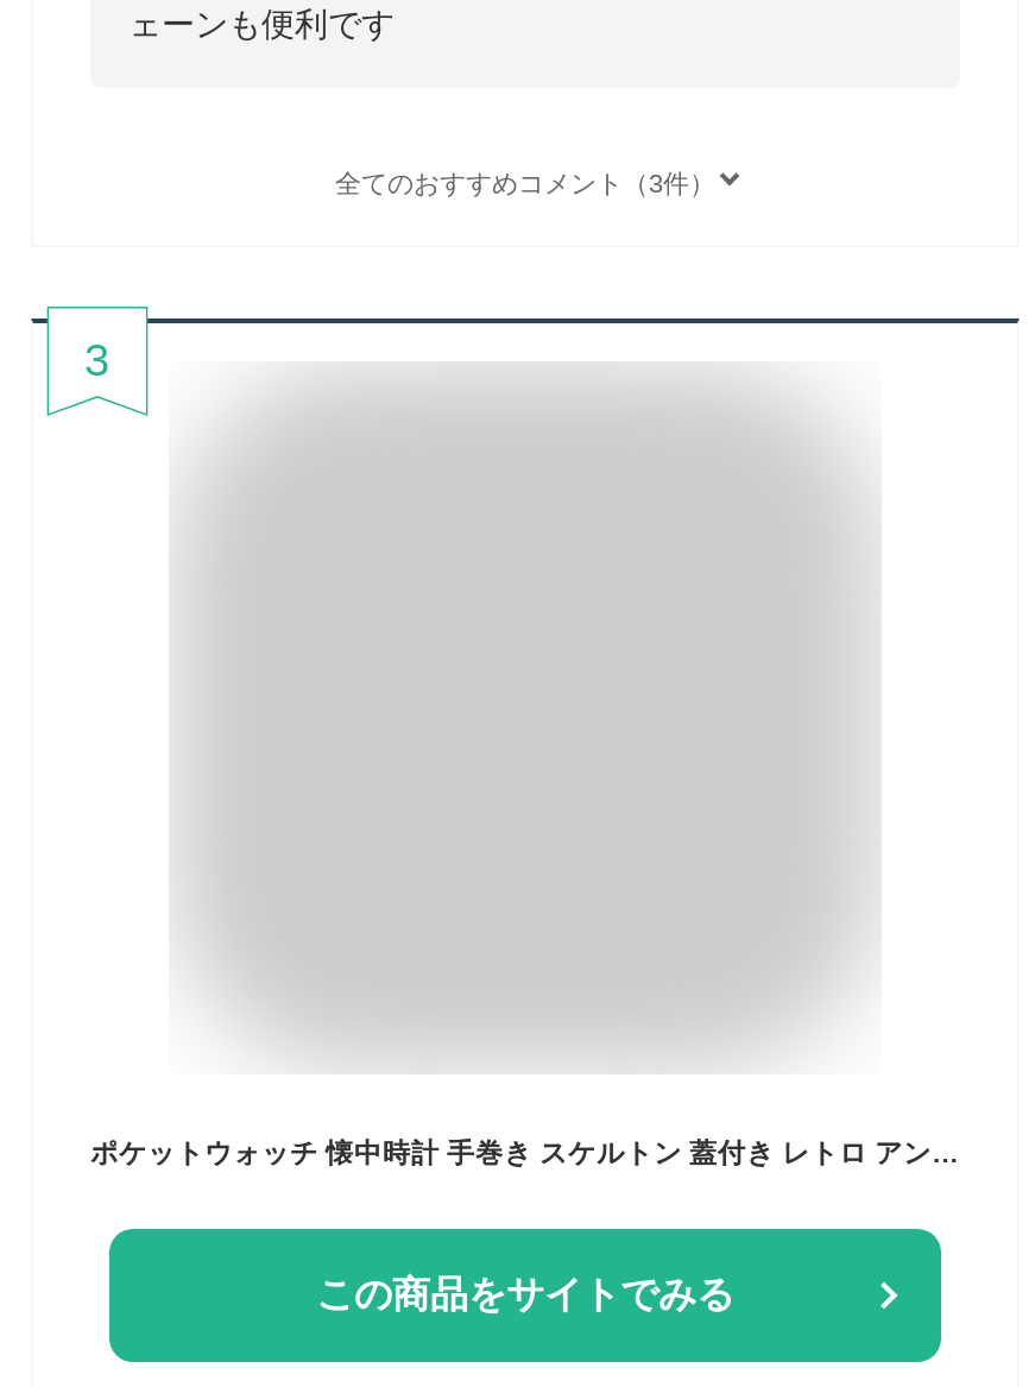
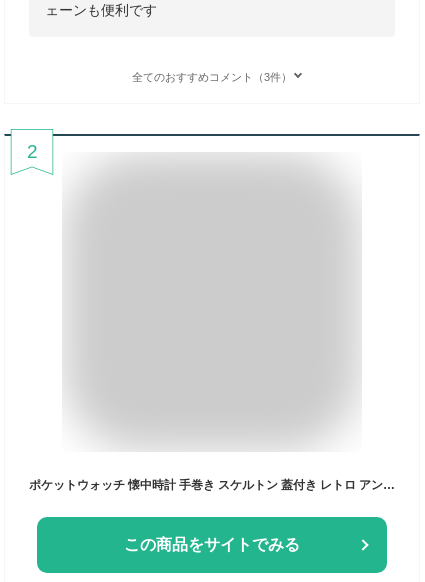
[84,336,111,386] 3 -> [26,141,37,162] 2

